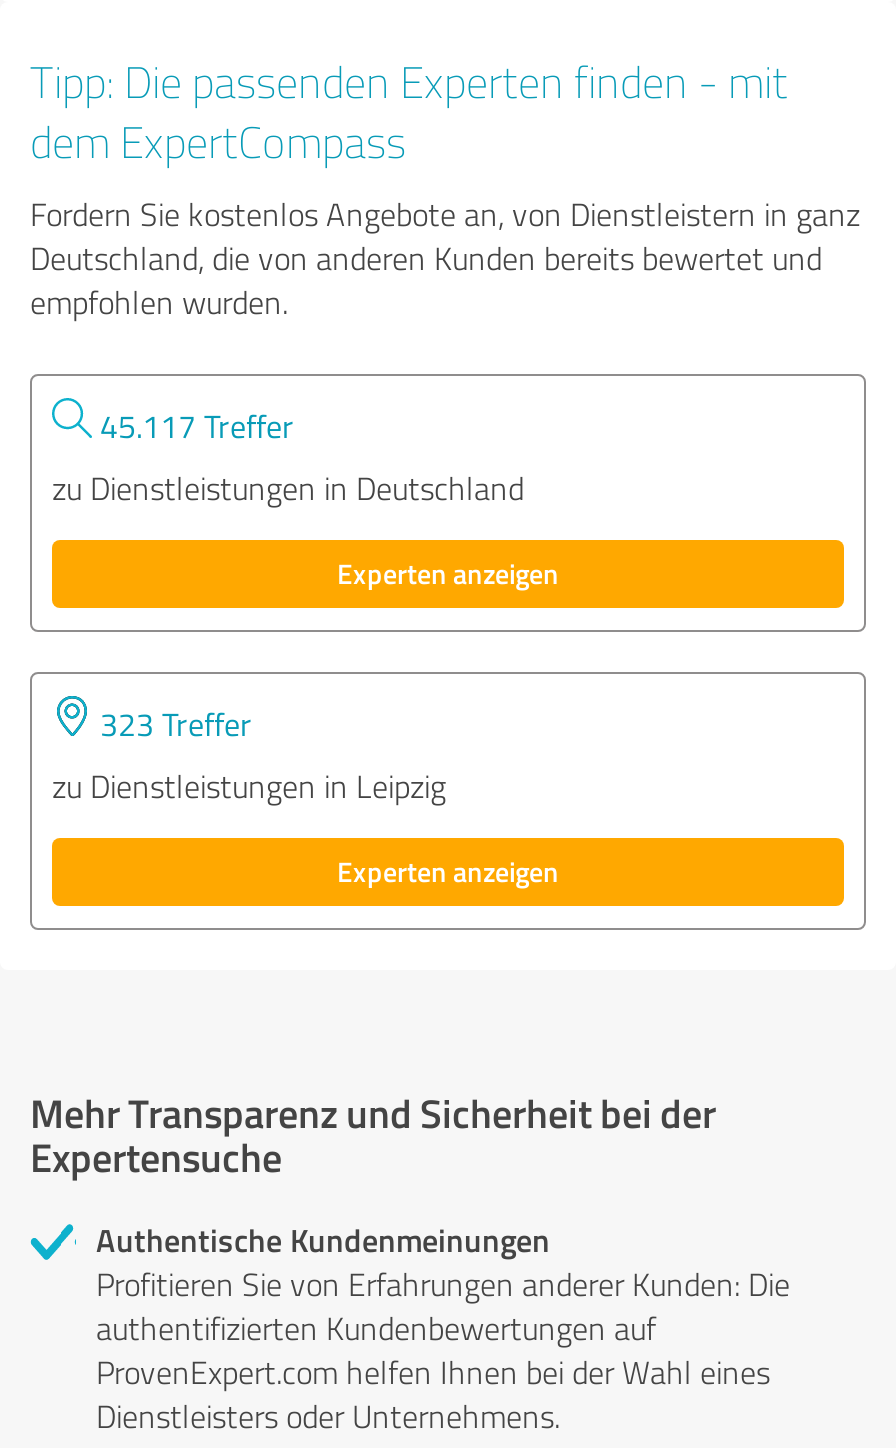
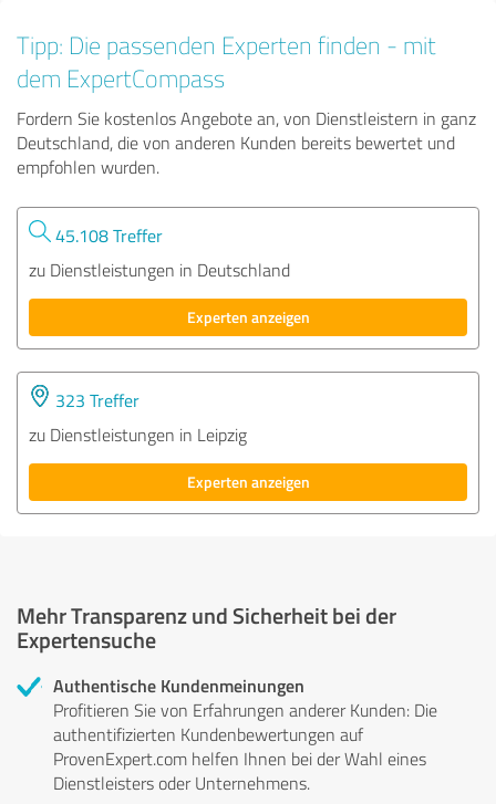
[92,403,294,447] 45.117 Treffer -> [51,223,163,247] 45.108 Treffer

